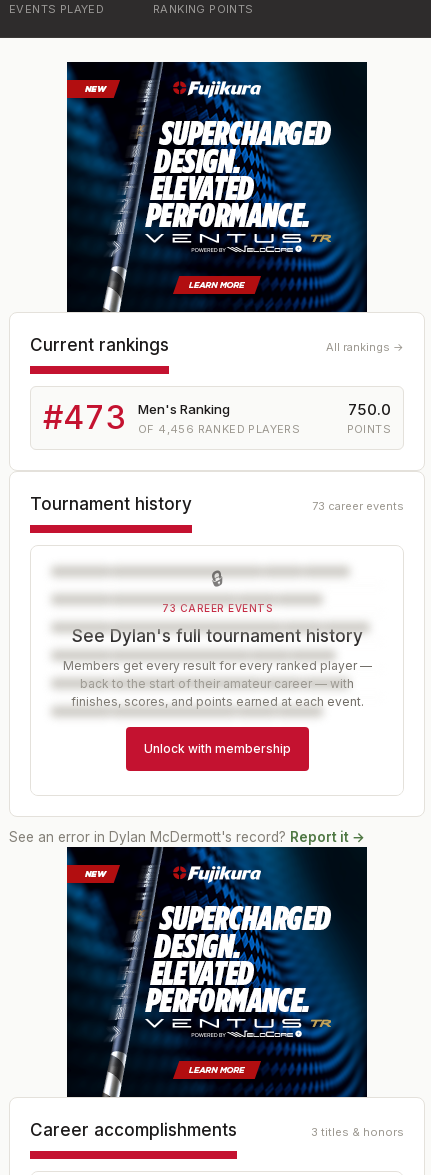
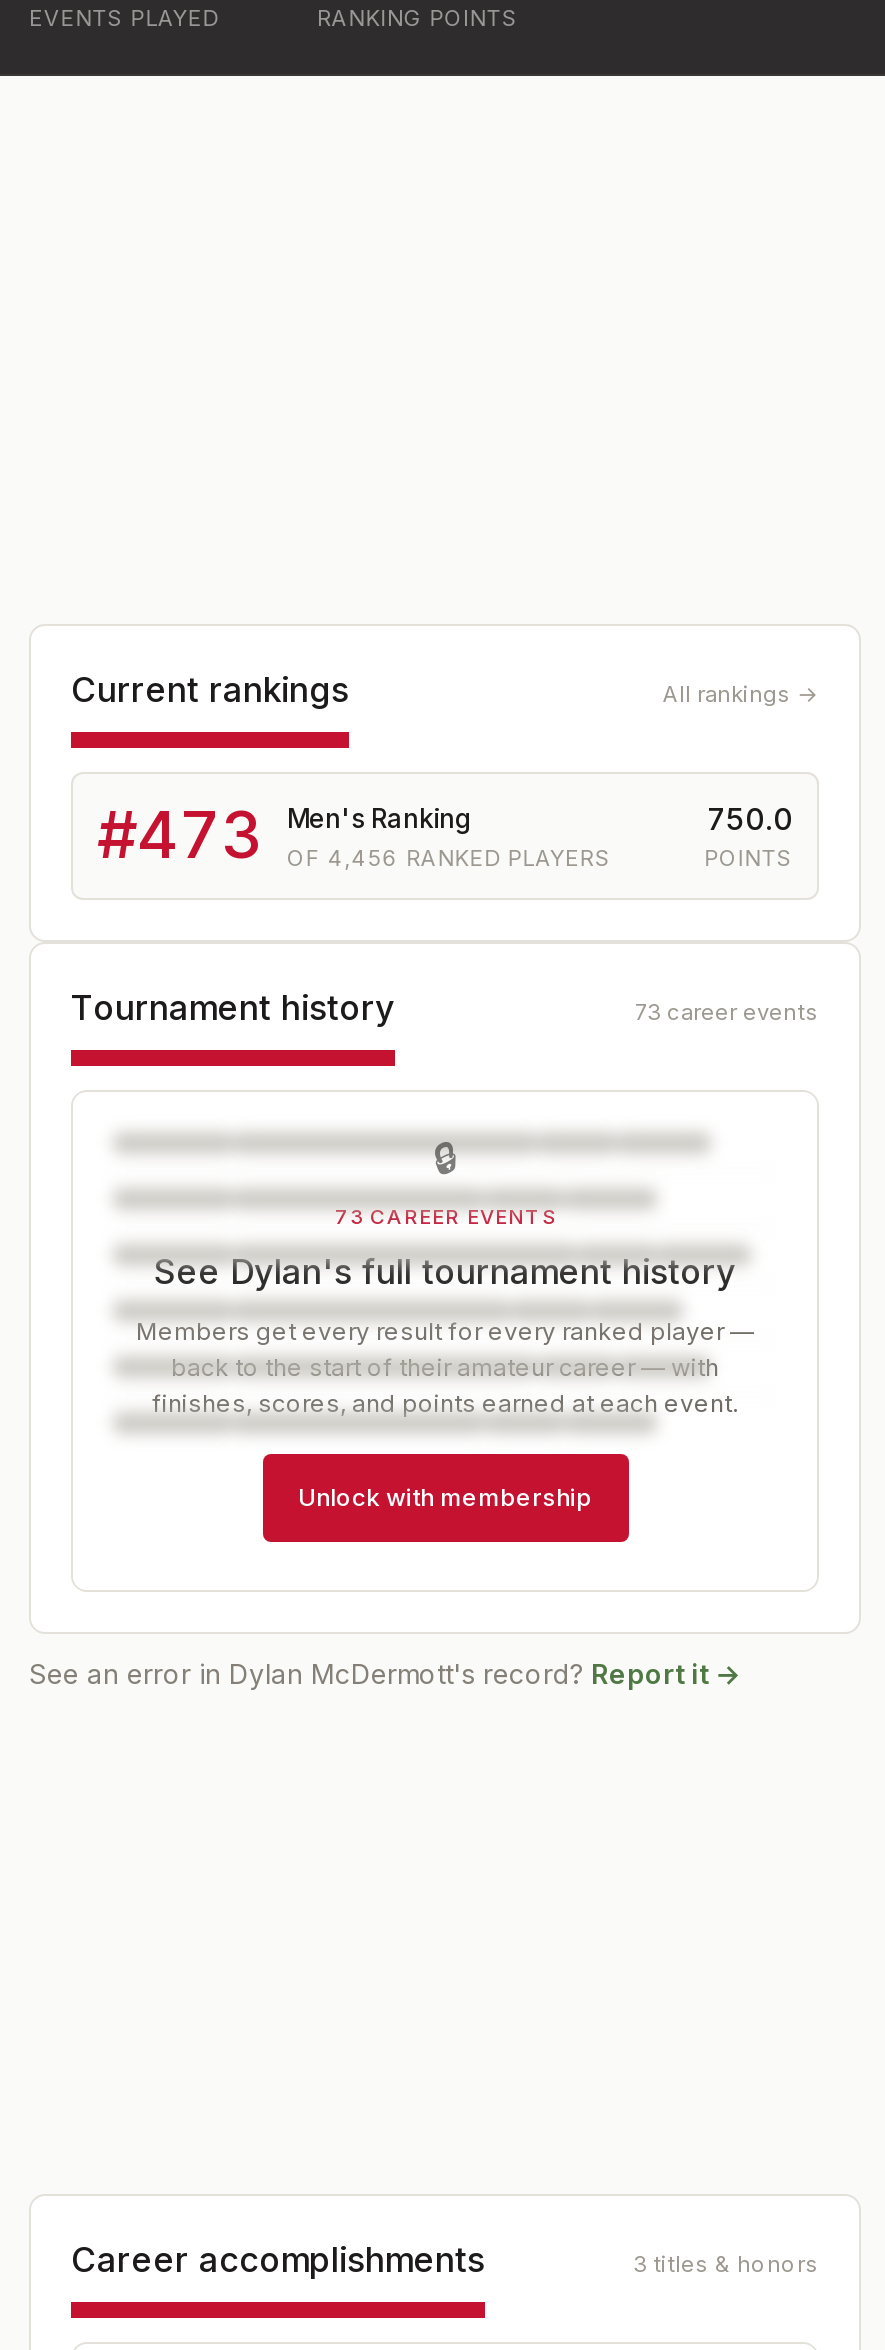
[66,61,368,313] [image] -> none
[66,848,368,1098] [image] -> none

